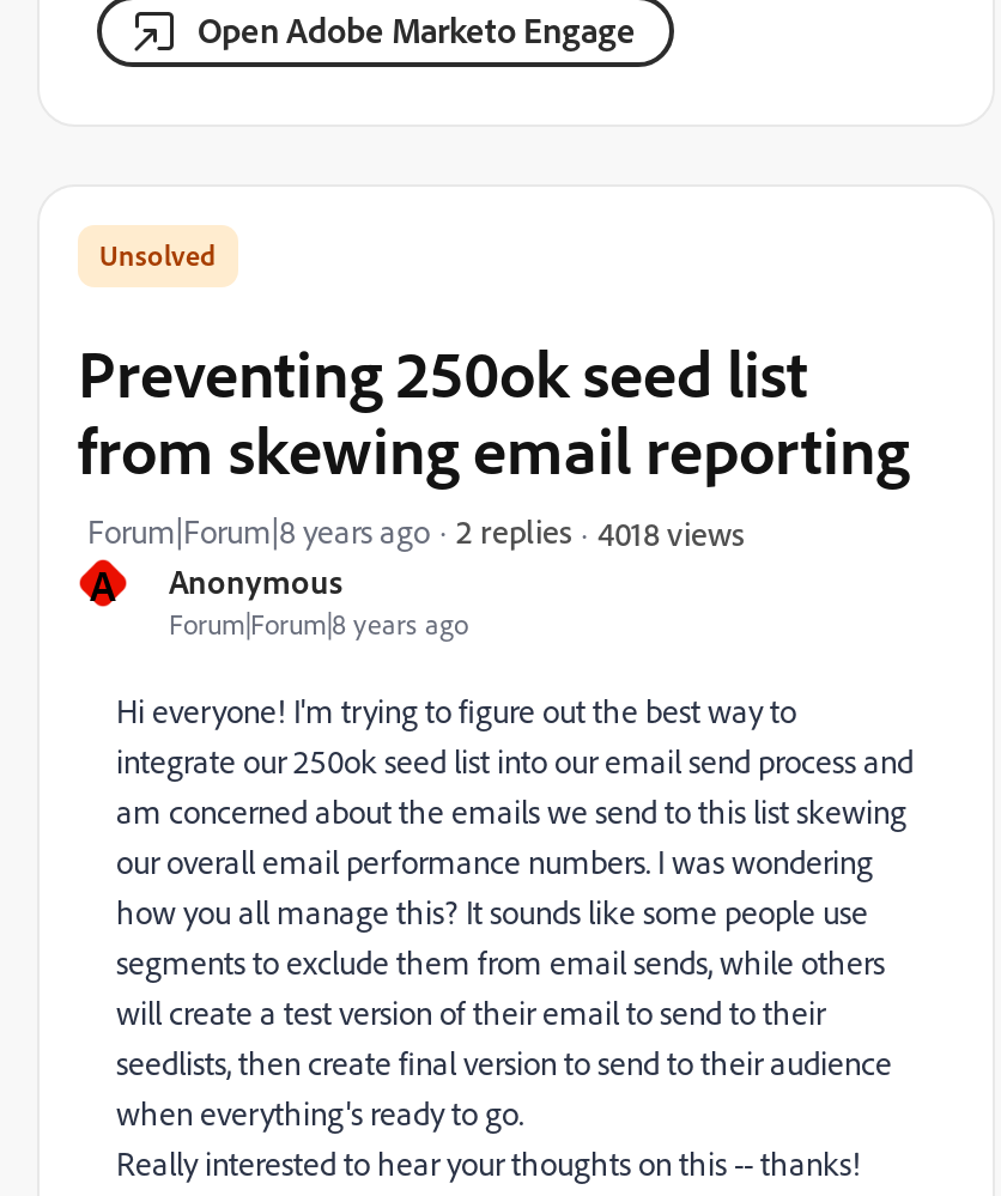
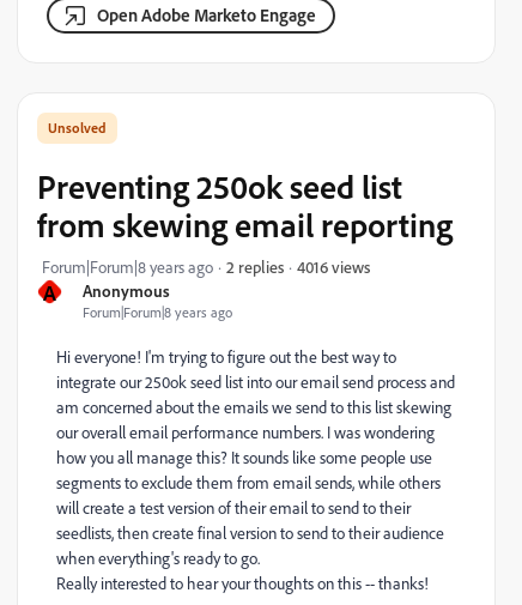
[597,511,744,552] 4018 views -> [297,256,370,276] 4016 views

